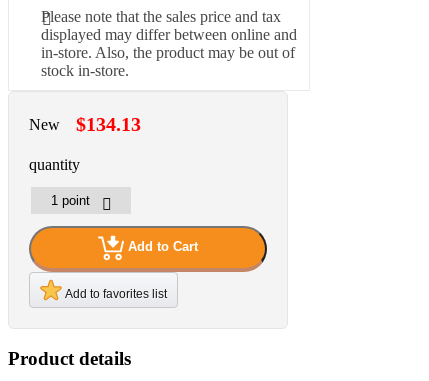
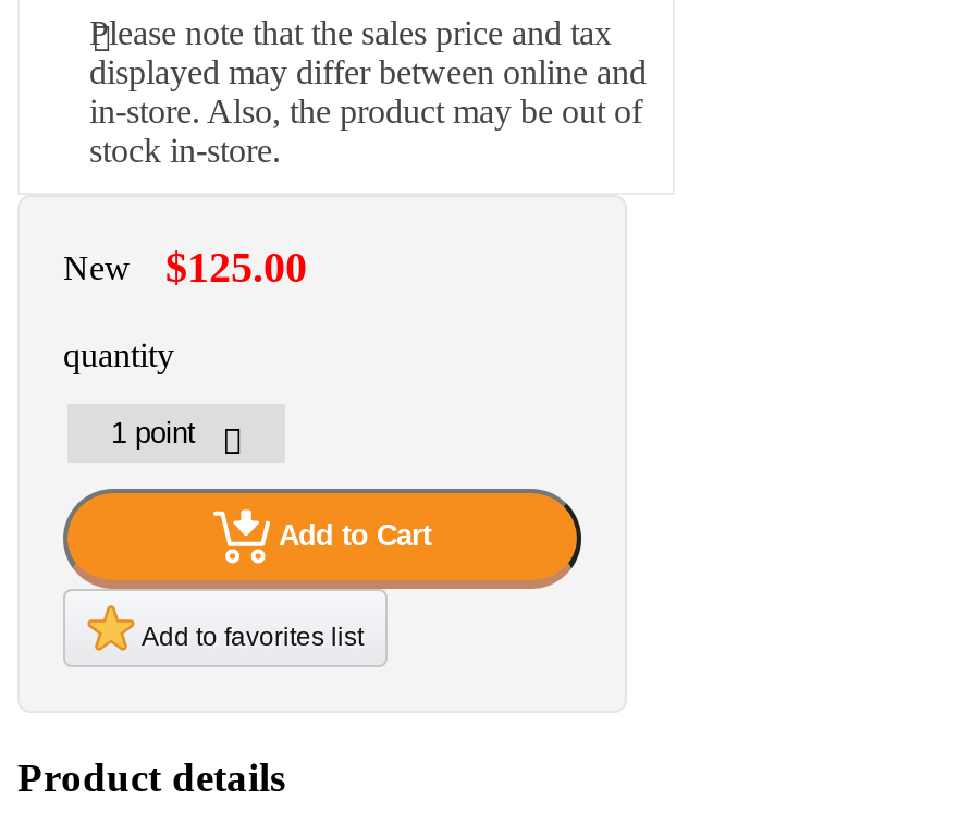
[29,113,141,135] New $134.13 -> [63,244,307,292] New $125.00

